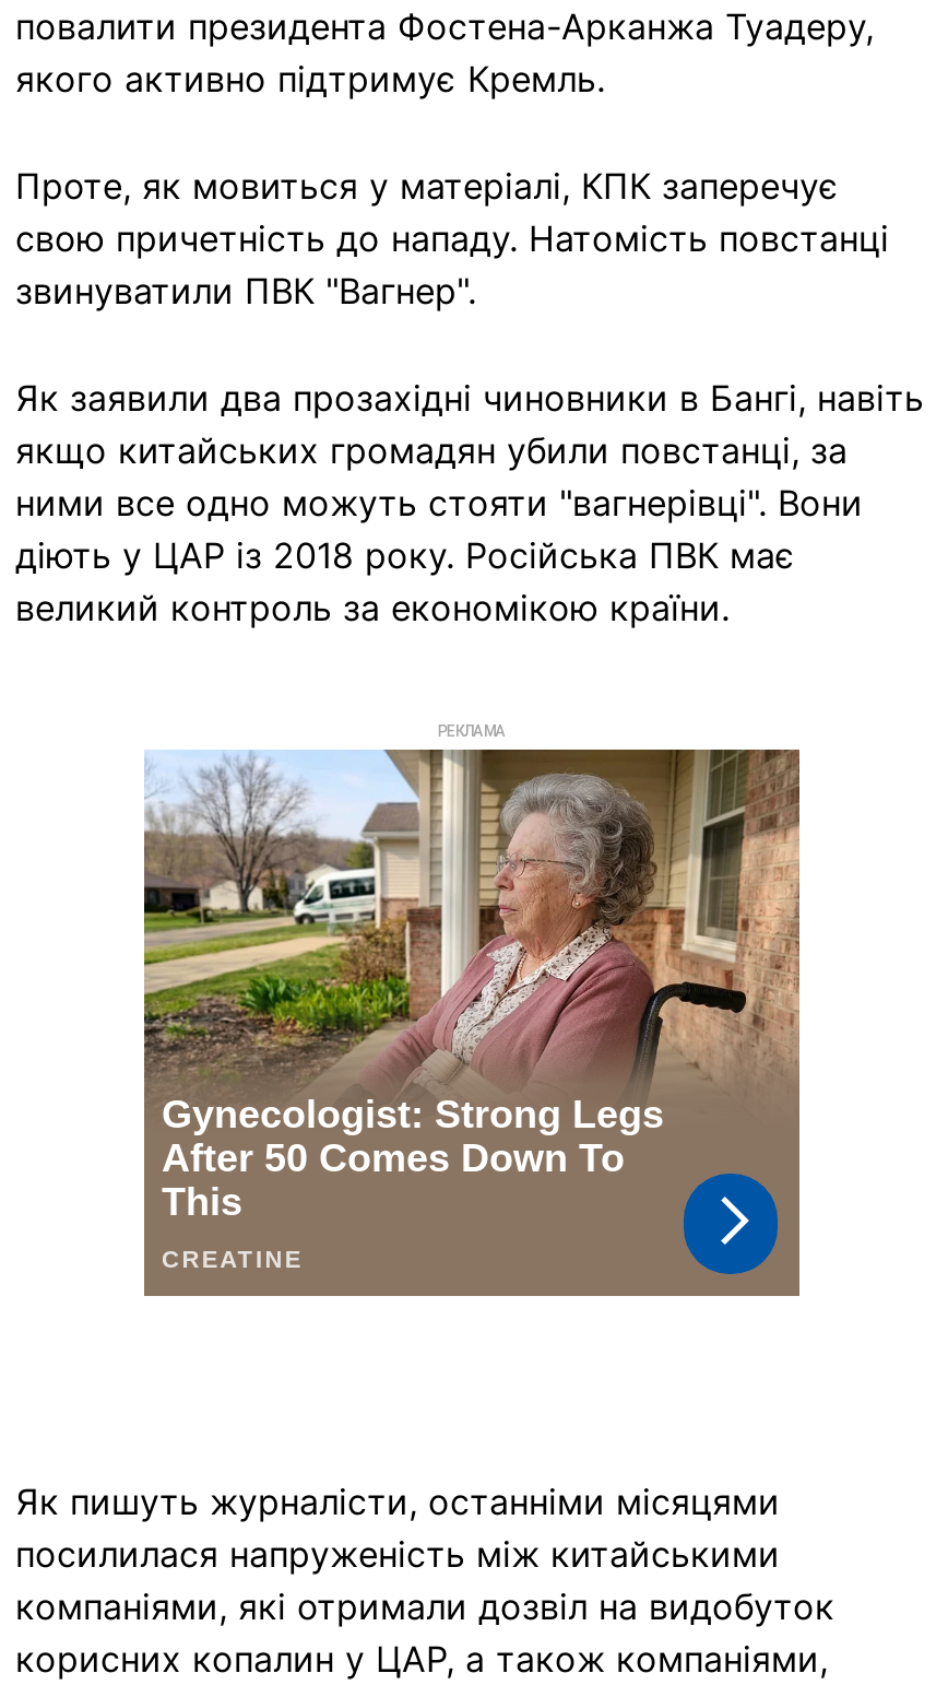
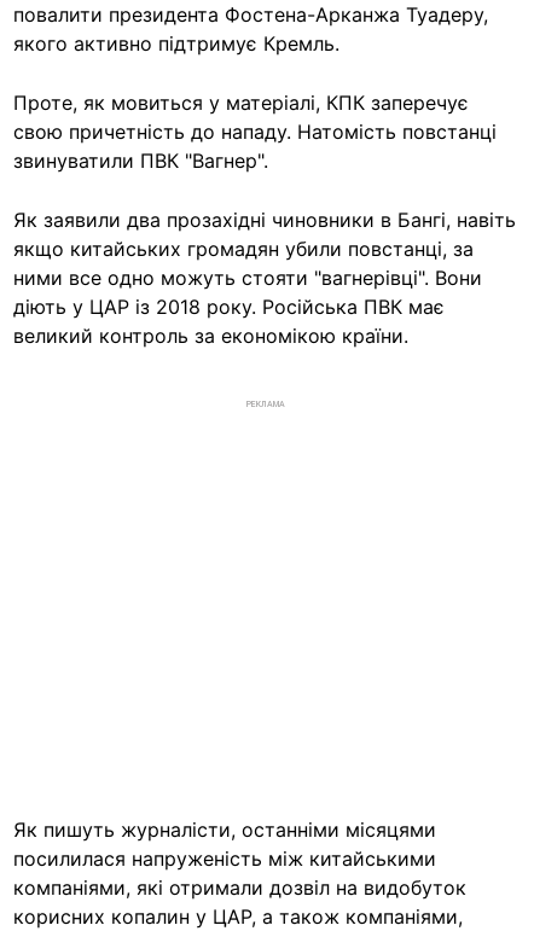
[142,747,802,1298] [image] -> none

